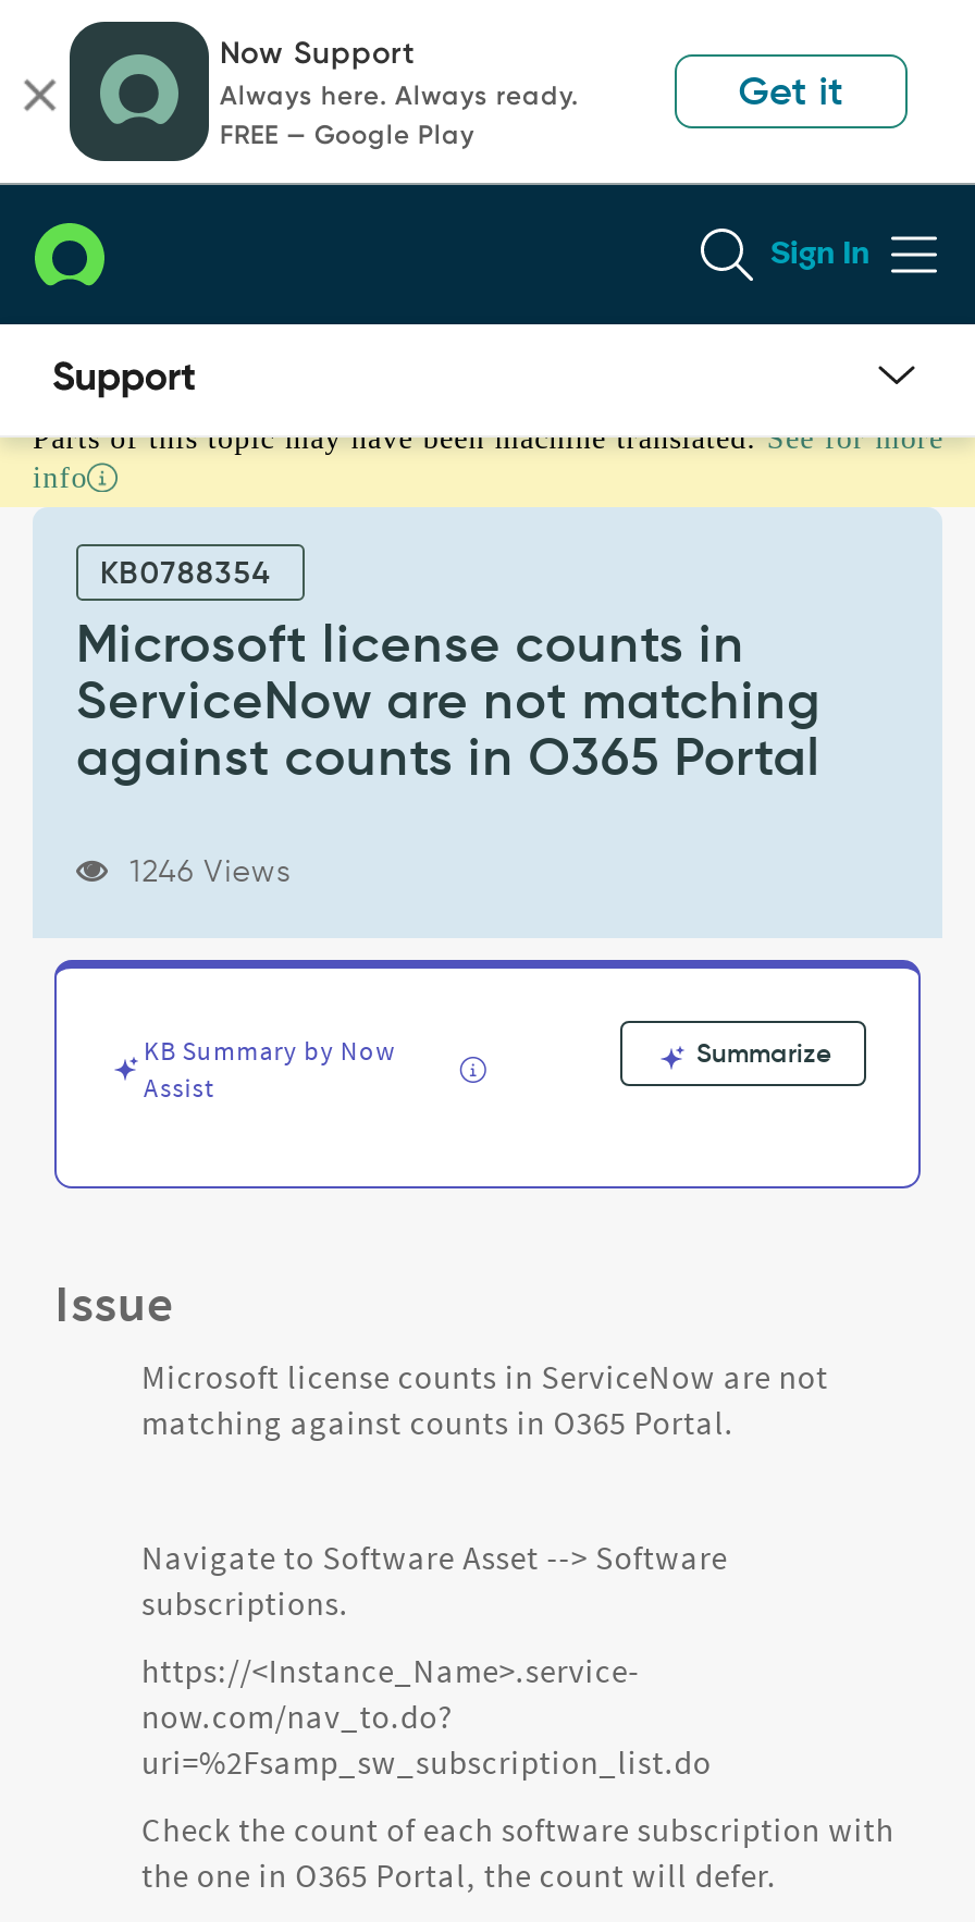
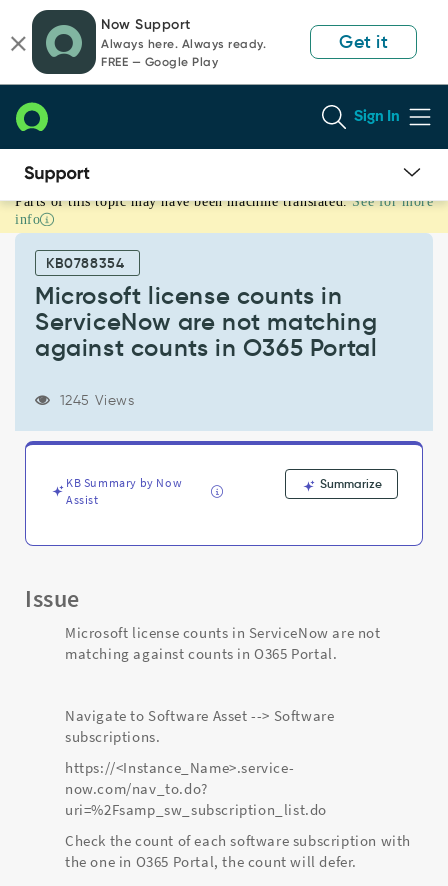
[120,853,291,890] 1246 Views -> [55,392,135,409] 1245 Views

